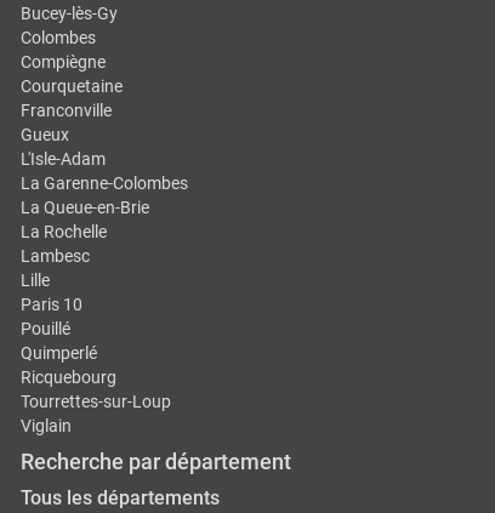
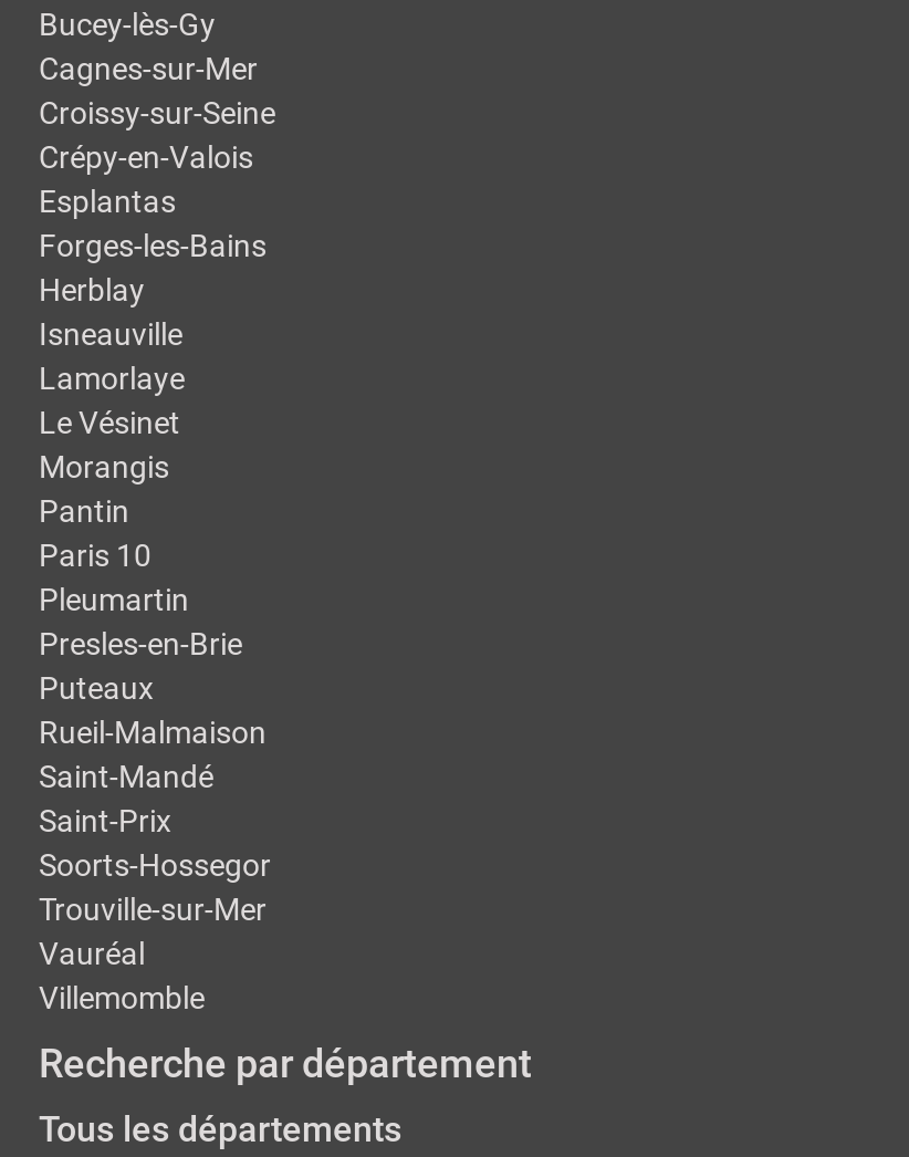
[21,28,188,290] Colombes | Compiègne | Courquetaine | Franconville | Gueux | L'Isle-Adam | La Garenne-Colombes | La Queue-en-Brie | La Rochelle | Lambesc | Lille -> [39,51,275,529] Cagnes-sur-Mer | Croissy-sur-Seine | Crépy-en-Valois | Esplantas | Forges-les-Bains | Herblay | Isneauville | Lamorlaye | Le Vésinet | Morangis | Pantin
[21,319,171,435] Pouillé | Quimperlé | Ricquebourg | Tourrettes-sur-Loup | Viglain -> [39,582,271,1015] Pleumartin | Presles-en-Brie | Puteaux | Rueil-Malmaison | Saint-Mandé | Saint-Prix | Soorts-Hossegor | Trouville-sur-Mer | Vauréal | Villemomble

